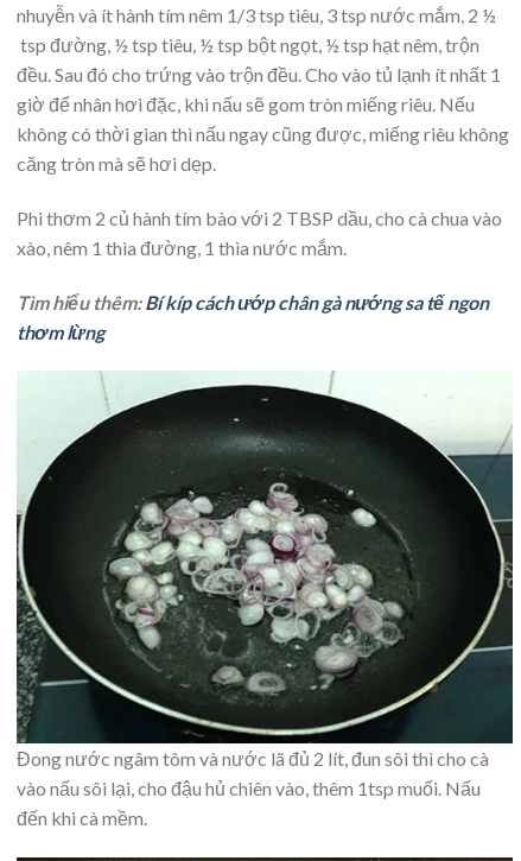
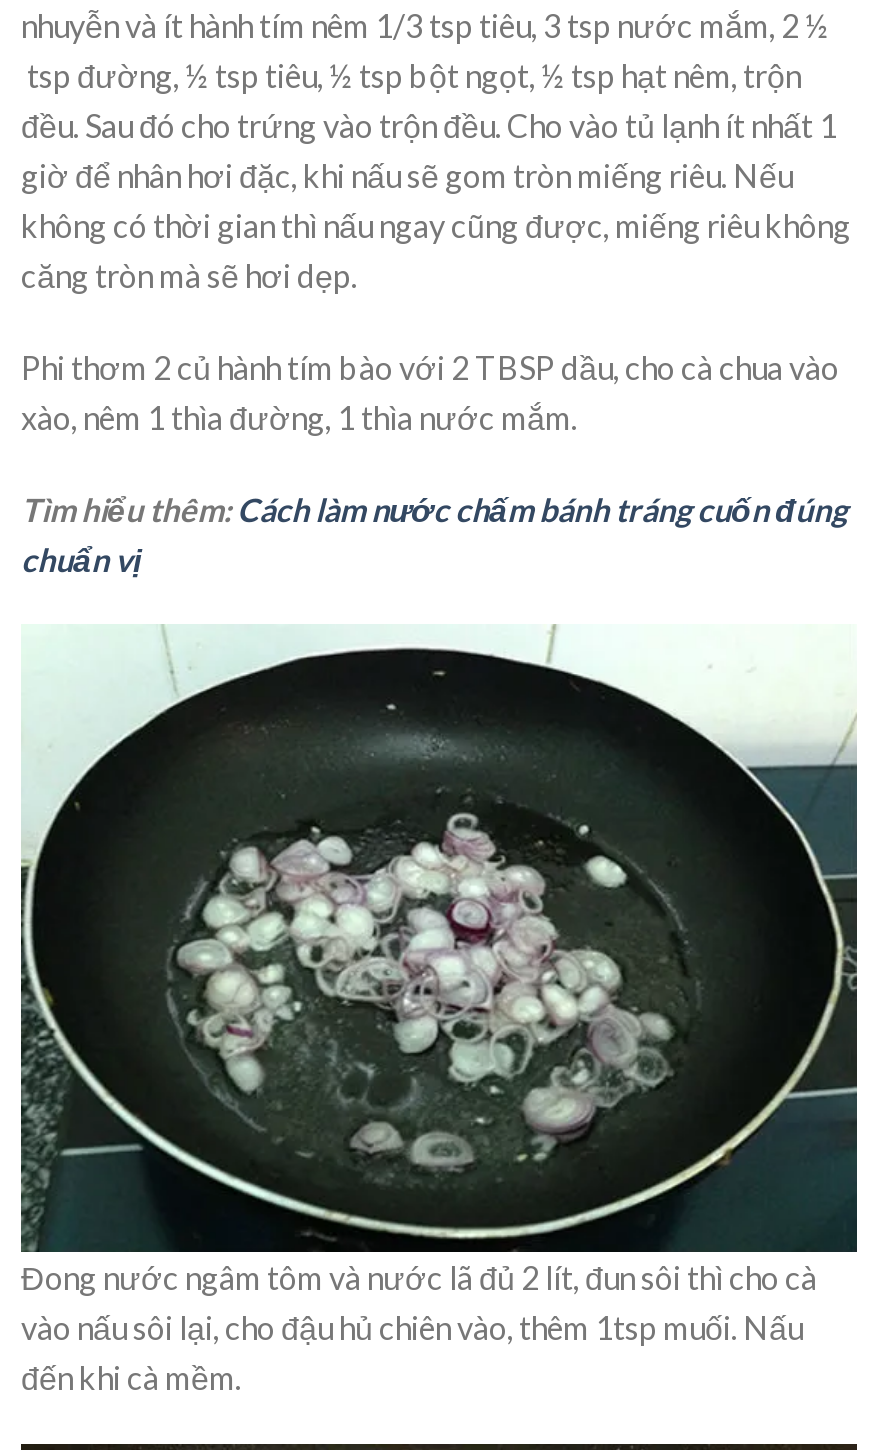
[17,290,489,343] Tìm hiểu thêm: Bí kíp cách ướp chân gà nướng sa tế ngon | thơm lừng -> [21,489,847,577] Tìm hiểu thêm: Cách làm nước chấm bánh tráng cuốn đúng | chuẩn vị

